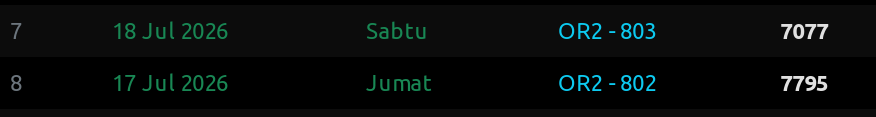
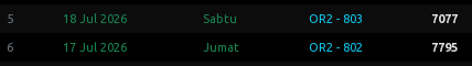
[10,20,22,44] 7 -> [6,12,13,26] 5
[10,72,22,96] 8 -> [6,41,13,54] 6

